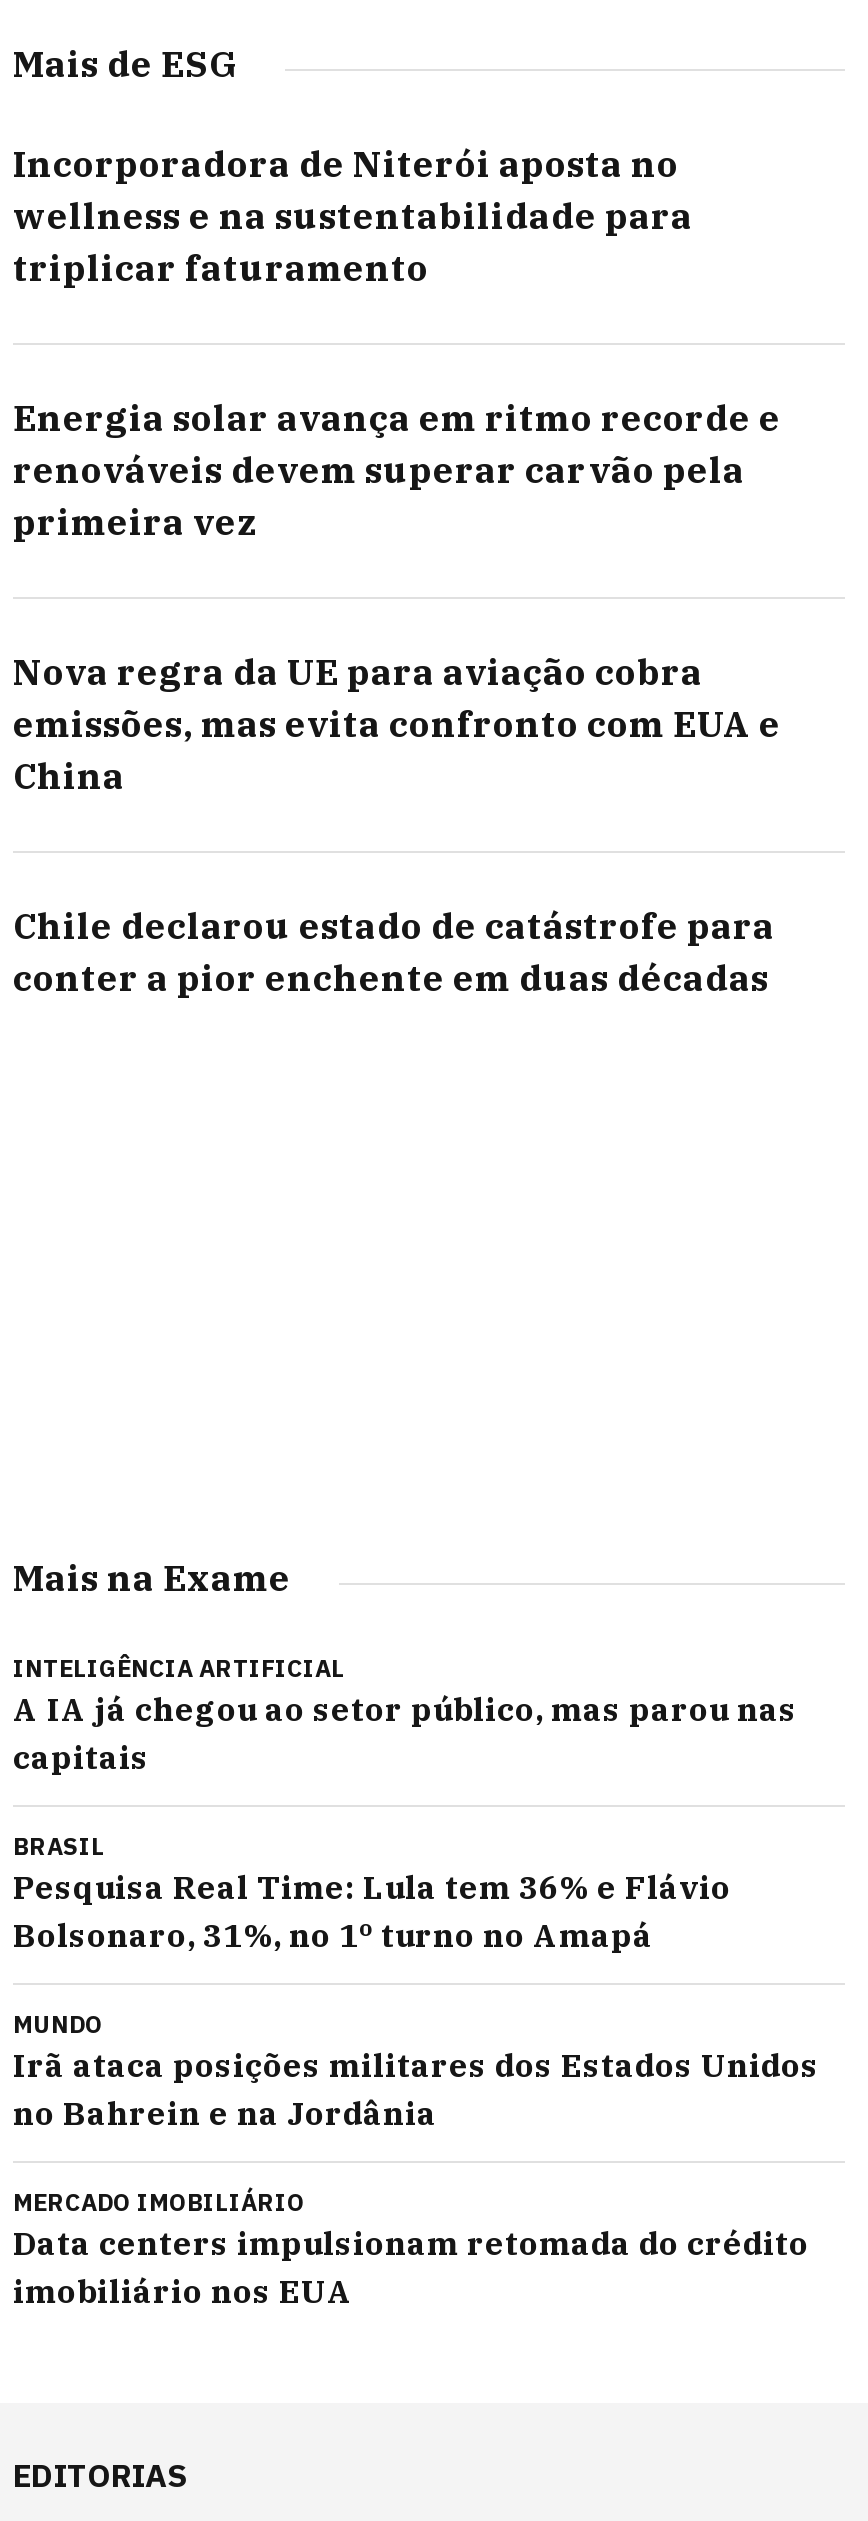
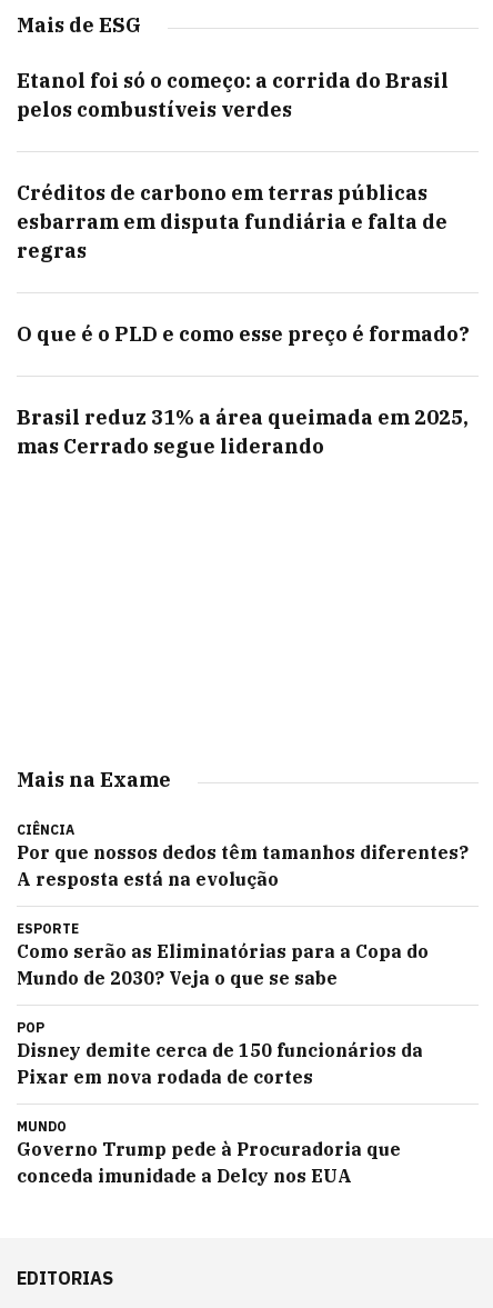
[13,141,693,291] Incorporadora de Niterói aposta no | wellness e na sustentabilidade para | triplicar faturamento -> [17,68,449,122] Etanol foi só o começo: a corrida do Brasil | pelos combustíveis verdes
[13,395,781,545] Energia solar avança em ritmo recorde e | renováveis devem superar carvão pela | primeira vez -> [17,180,447,263] Créditos de carbono em terras públicas | esbarram em disputa fundiária e falta de | regras
[13,649,781,799] Nova regra da UE para aviação cobra | emissões, mas evita confronto com EUA e | China -> [17,321,470,347] O que é o PLD e como esse preço é formado?
[13,903,775,1001] Chile declarou estado de catástrofe para | conter a pior enchente em duas décadas -> [17,405,469,459] Brasil reduz 31% a área queimada em 2025, | mas Cerrado segue liderando
[13,1653,797,1955] INTELIGÊNCIA ARTIFICIAL | A IA já chegou ao setor público, mas parou nas | capitais | BRASIL | Pesquisa Real Time: Lula tem 36% e Flávio | Bolsonaro, 31%, no 1º turno no Amapá -> [17,821,469,1088] CIÊNCIA | Por que nossos dedos têm tamanhos diferentes? | A resposta está na evolução | ESPORTE | Como serão as Eliminatórias para a Copa do | Mundo de 2030? Veja o que se sabe | POP | Disney demite cerca de 150 funcionários da | Pixar em nova rodada de cortes
[13,2045,819,2311] Irã ataca posições militares dos Estados Unidos | no Bahrein e na Jordânia | MERCADO IMOBILIÁRIO | Data centers impulsionam retomada do crédito | imobiliário nos EUA -> [17,1138,401,1187] Governo Trump pede à Procuradoria que | conceda imunidade a Delcy nos EUA

